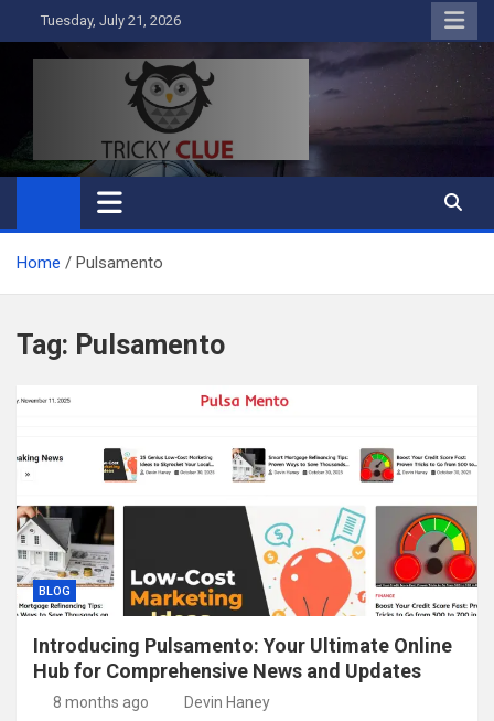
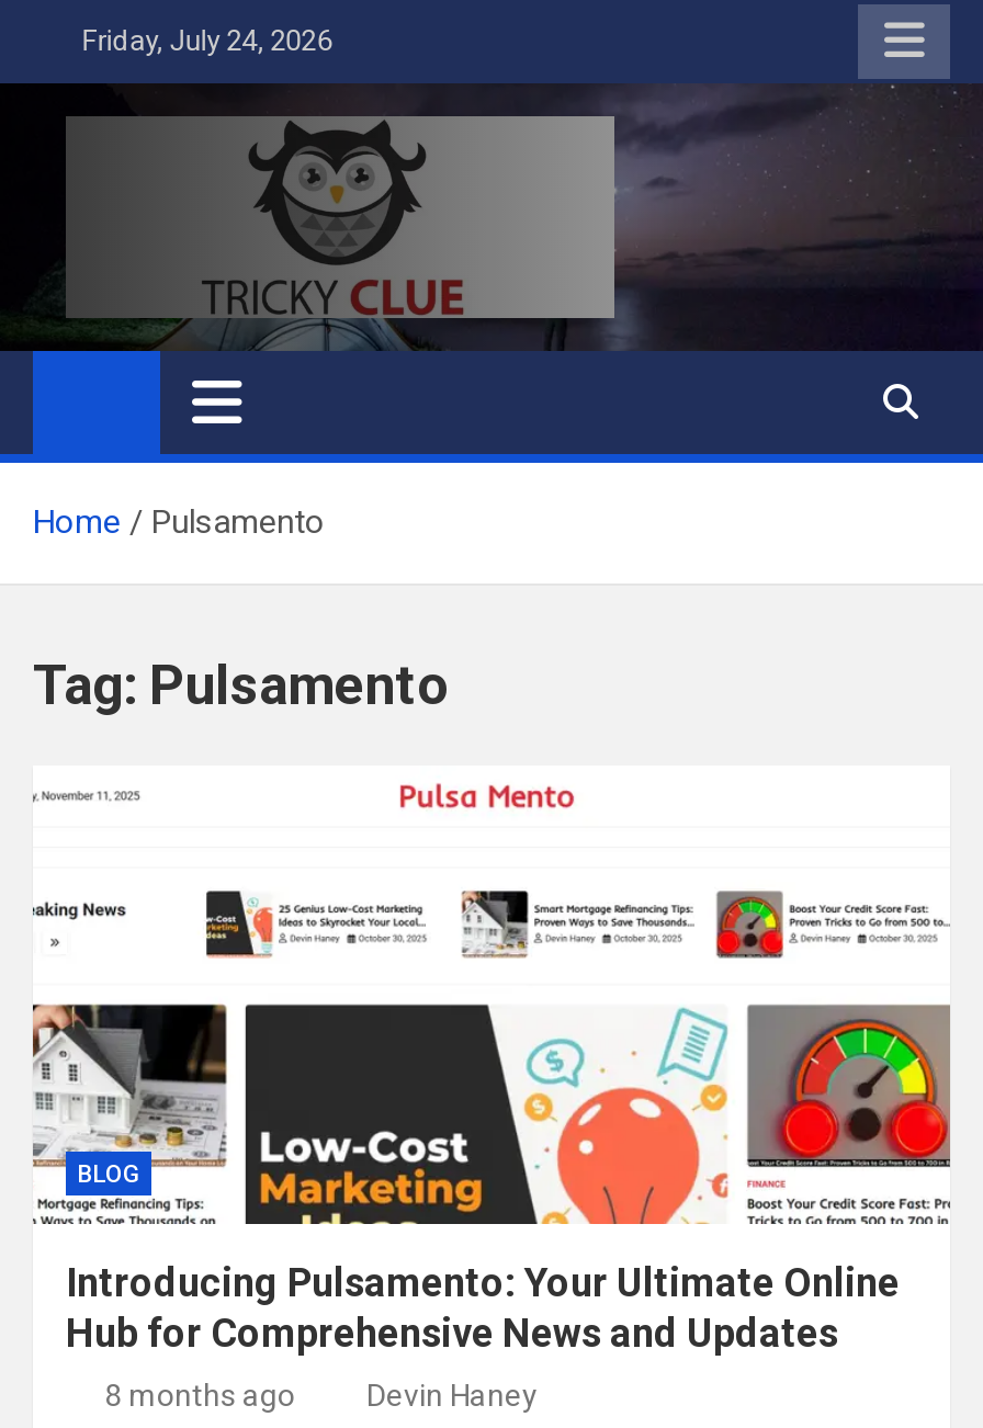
[34,12,181,29] Tuesday, July 21, 2026 -> [68,24,332,57] Friday, July 24, 2026

